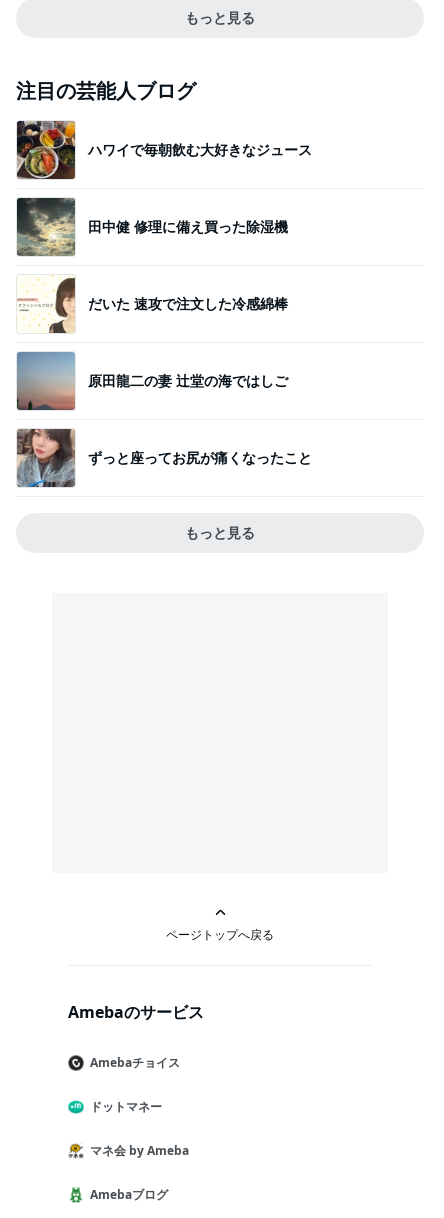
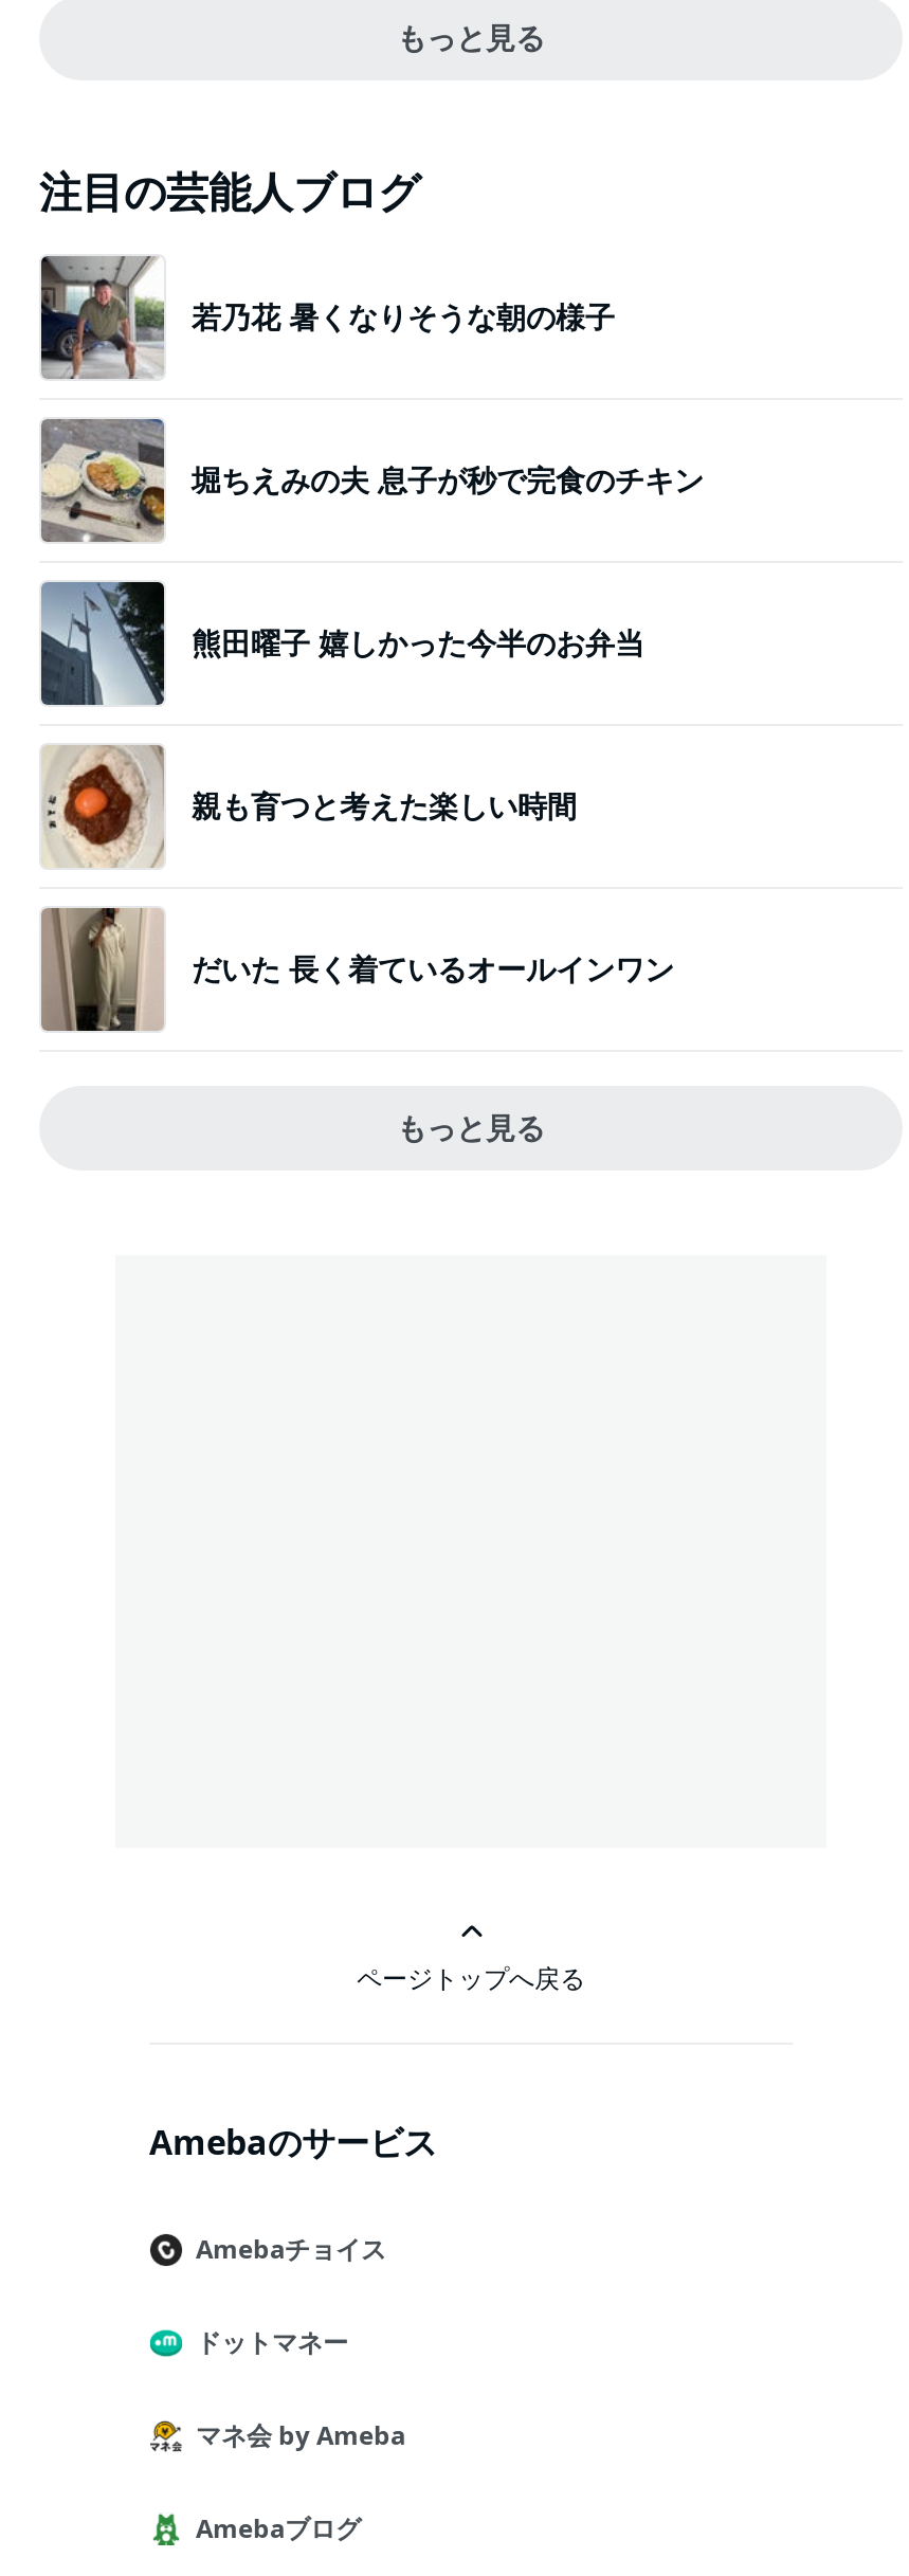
[16,121,312,180] [image] | ハワイで毎朝飲む大好きなジュース -> [39,256,615,381] [image] | 若乃花 暑くなりそうな朝の様子
[16,197,288,256] [image] | 田中健 修理に備え買った除湿機 -> [39,417,704,540] [image] | 堀ちえみの夫 息子が秒で完食のチキン
[17,275,288,334] [image] | だいた 速攻で注文した冷感綿棒 -> [39,580,644,707] [image] | 熊田曜子 嬉しかった今半のお弁当
[16,351,288,411] [image] | 原田龍二の妻 辻堂の海ではしご -> [41,743,577,868] [image] | 親も育つと考えた楽しい時間
[17,428,312,488] [image] | ずっと座ってお尻が痛くなったこと -> [41,906,674,1033] [image] | だいた 長く着ているオールインワン

